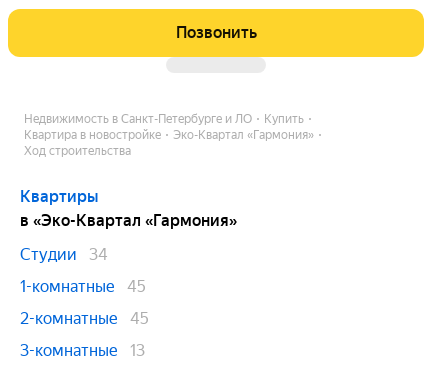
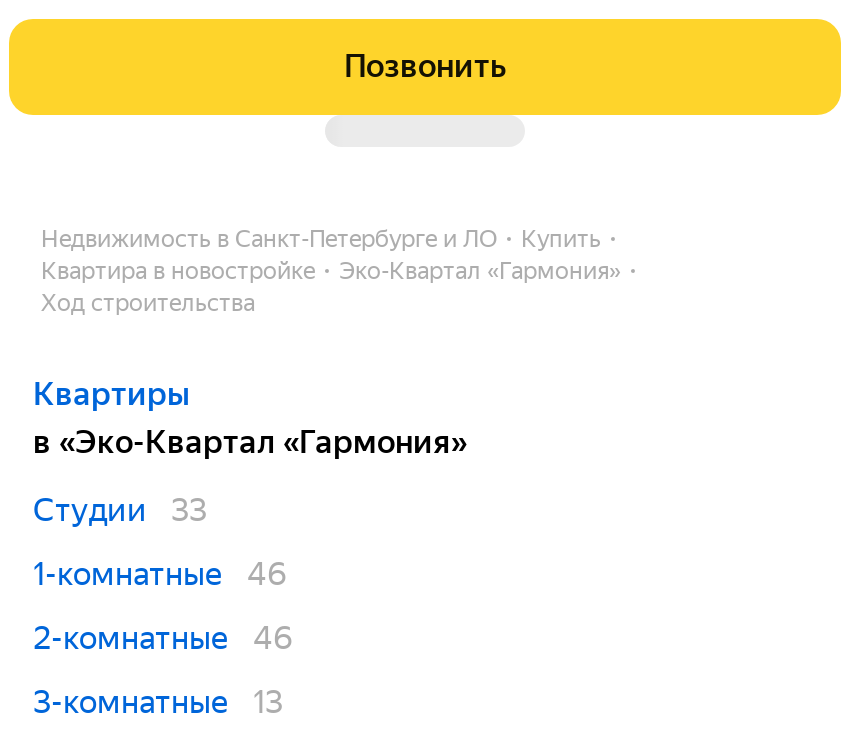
[20,245,108,264] Студии 34 -> [33,491,207,529] Студии 33
[20,277,146,296] 1-комнатные 45 -> [33,555,287,593] 1-комнатные 46
[20,309,149,328] 2-комнатные 45 -> [33,619,293,657] 2-комнатные 46

